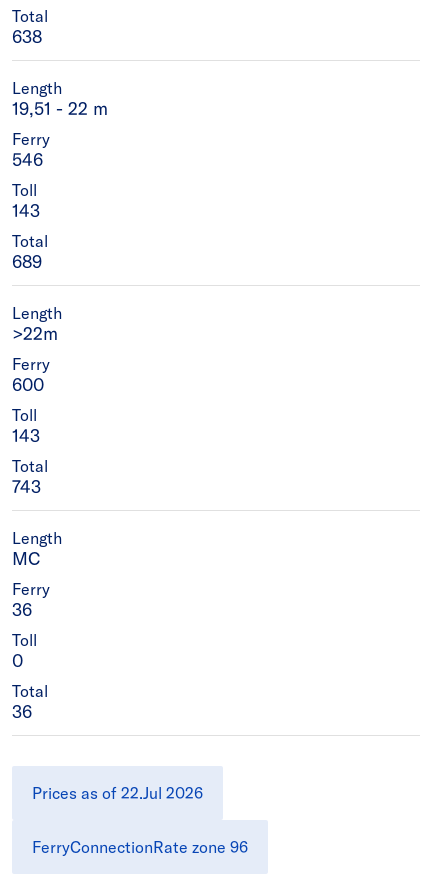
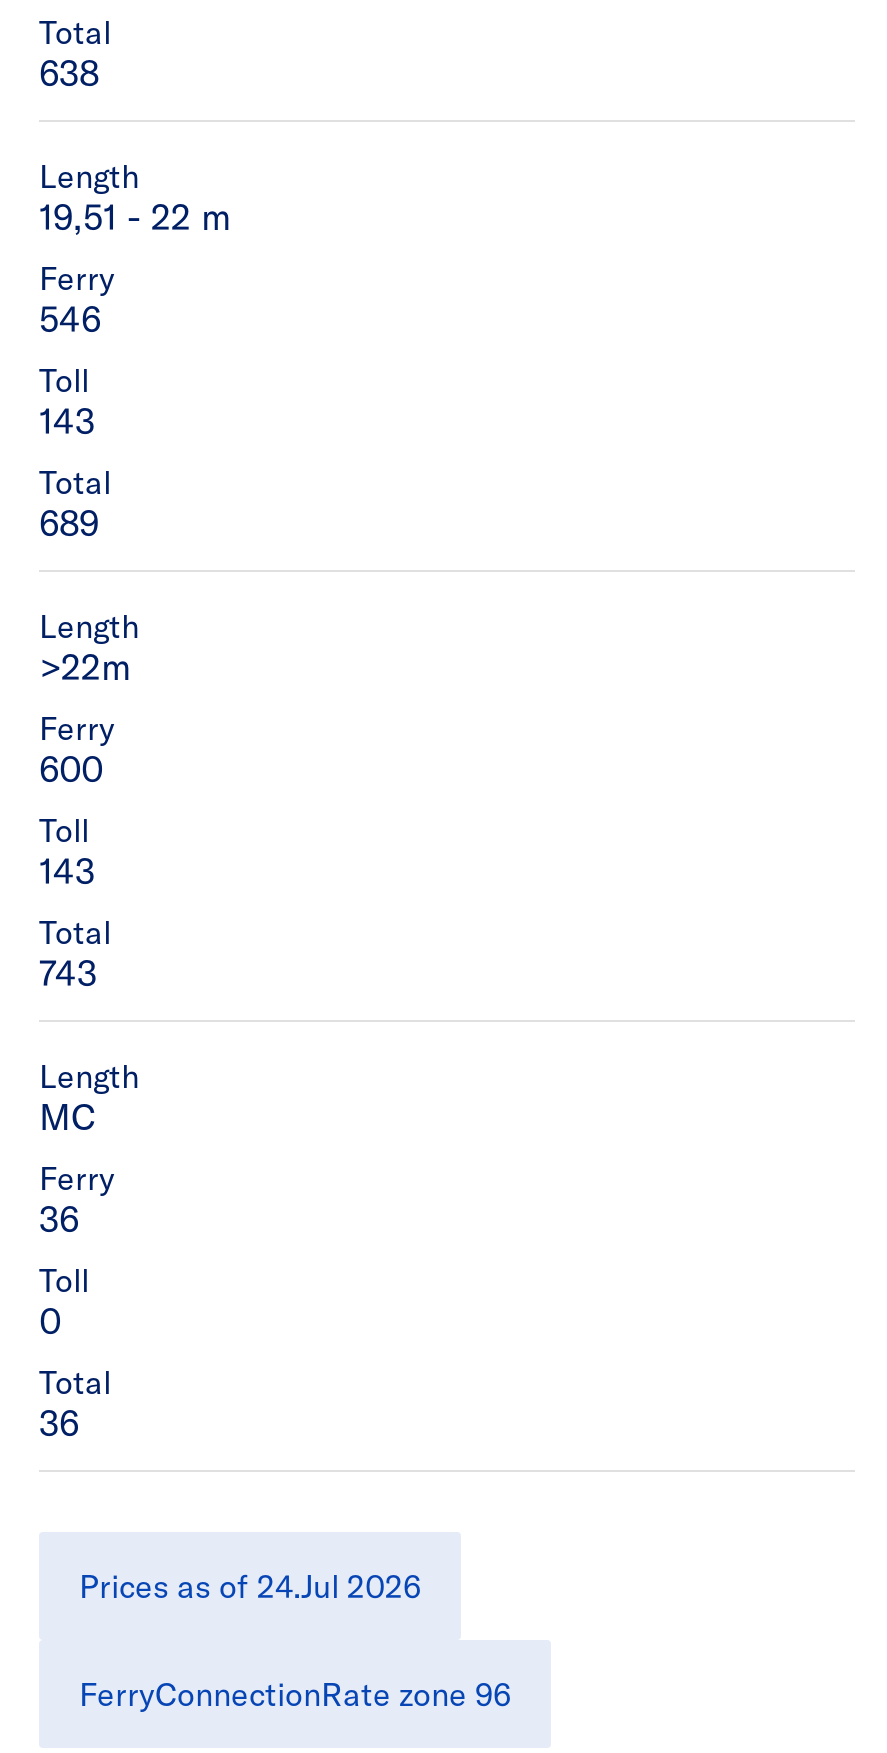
[32,783,203,802] Prices as of 22.Jul 2026 -> [79,1566,421,1604] Prices as of 24.Jul 2026

